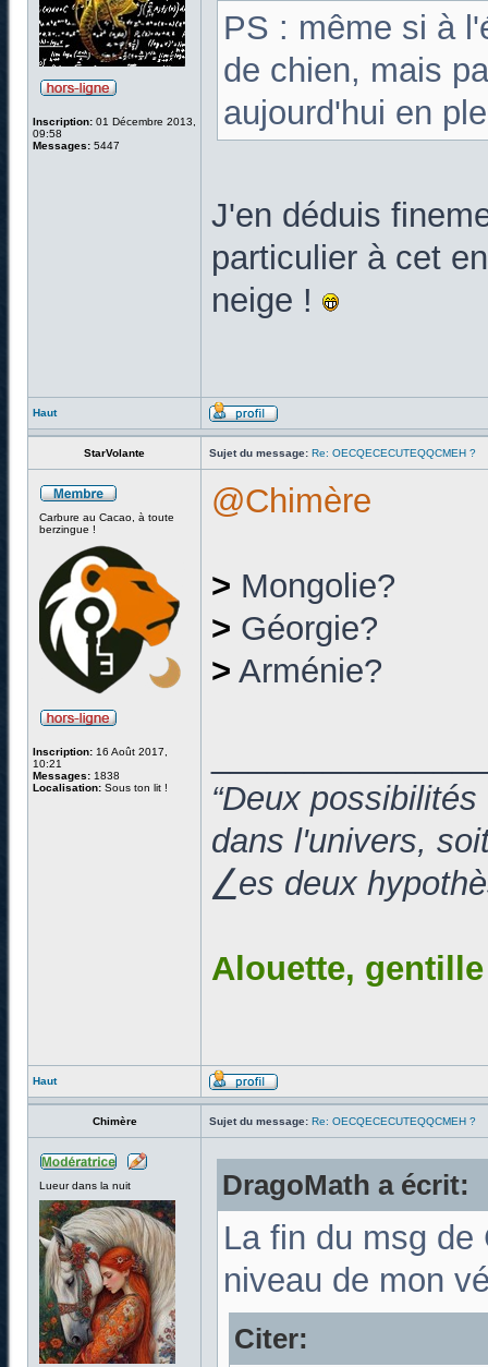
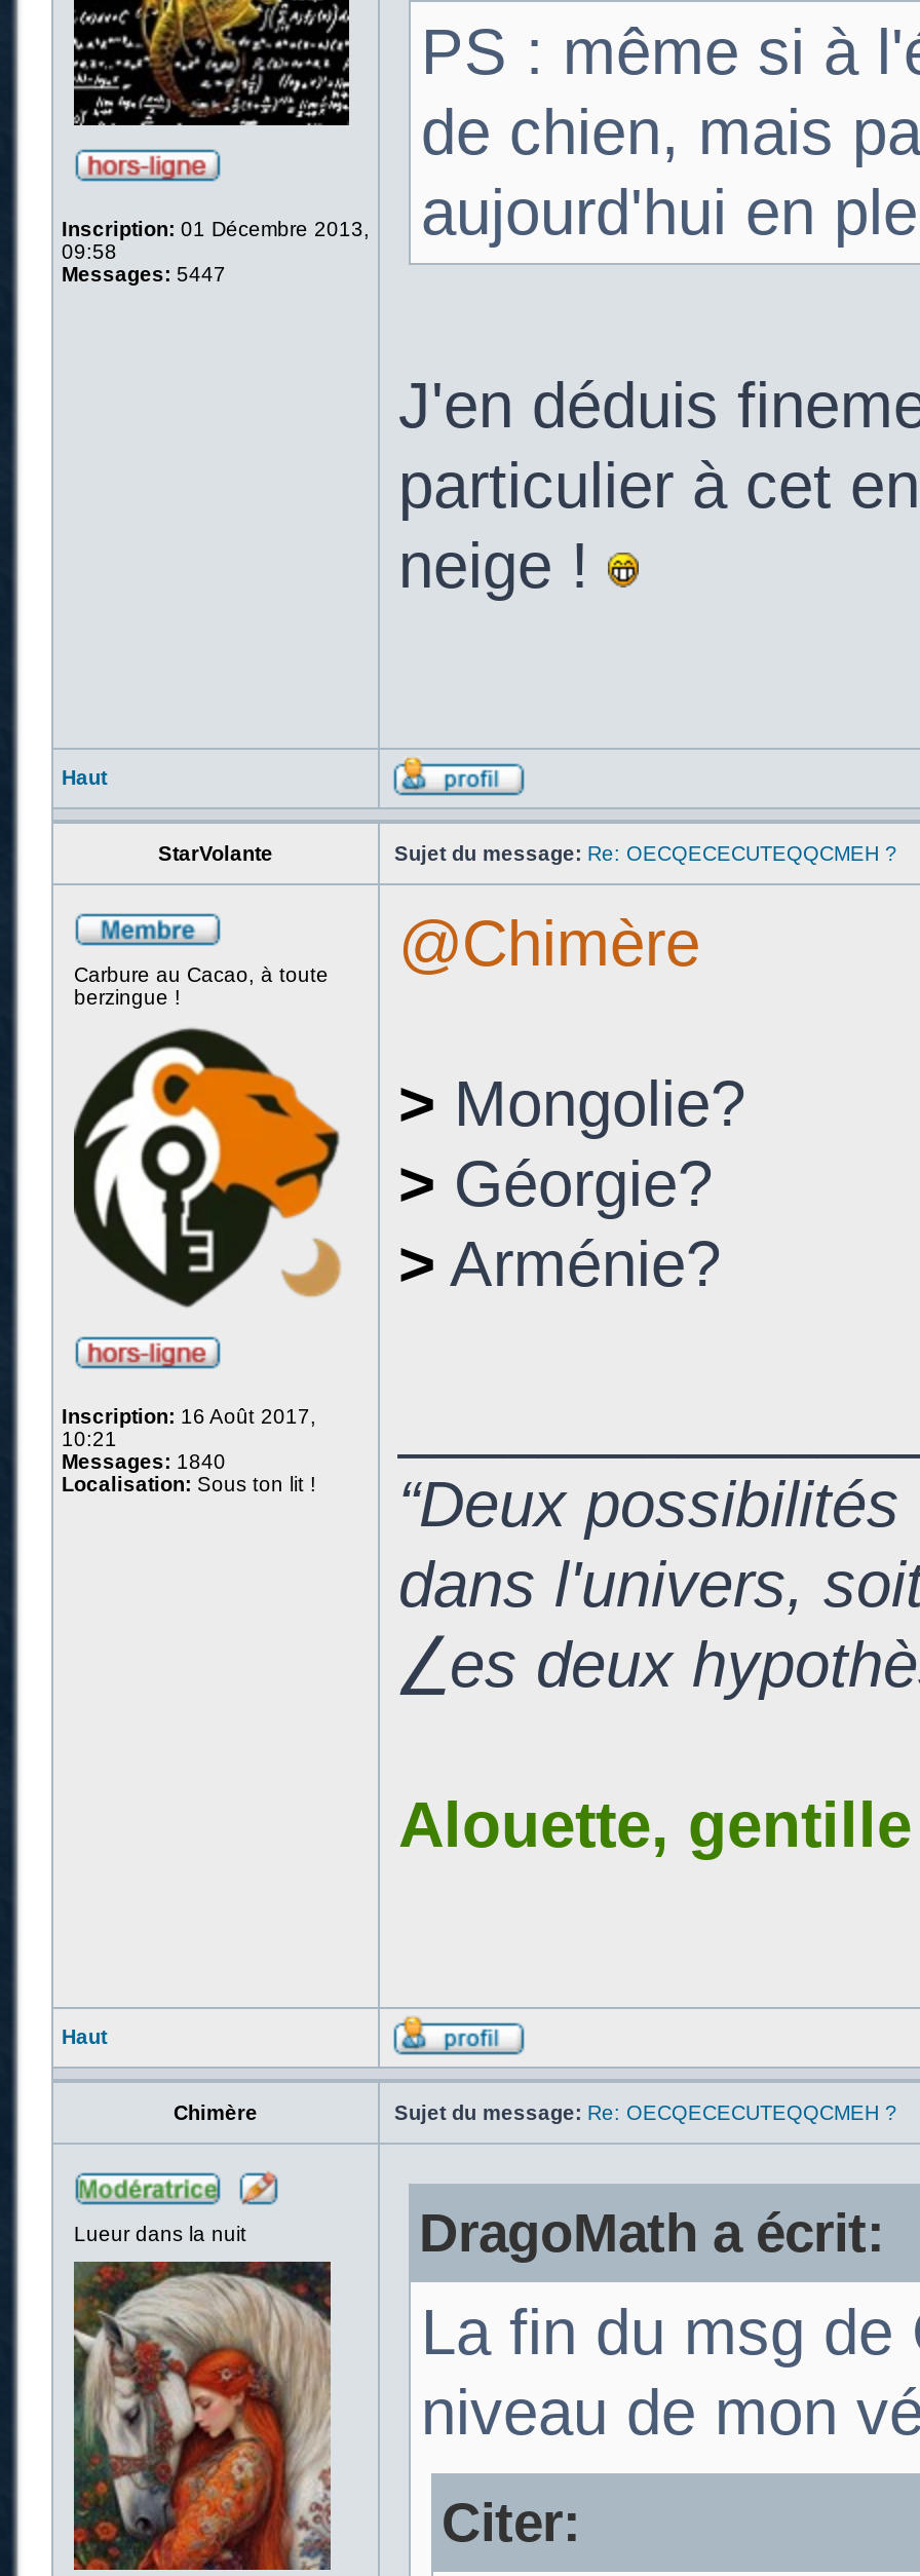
[33,770,120,782] Messages: 1838 -> [62,1450,226,1473] Messages: 1840

